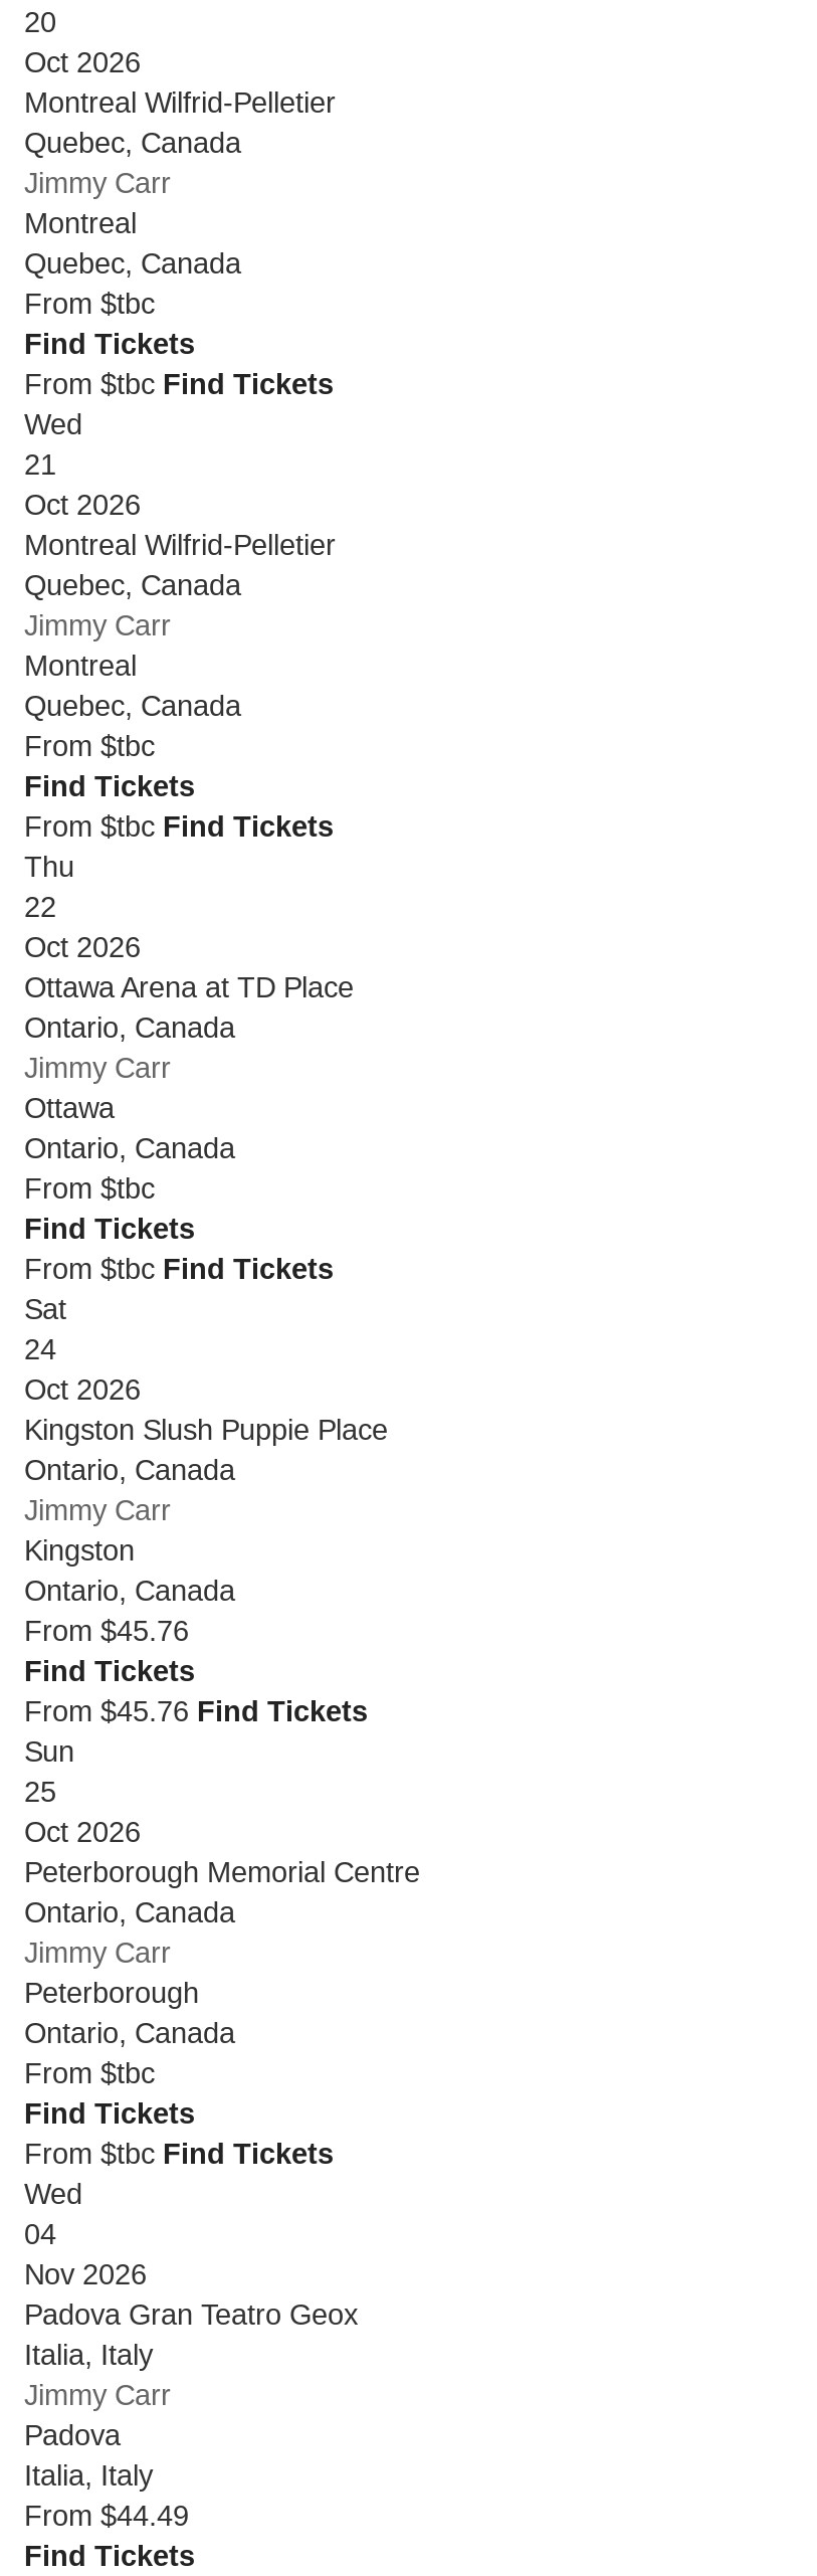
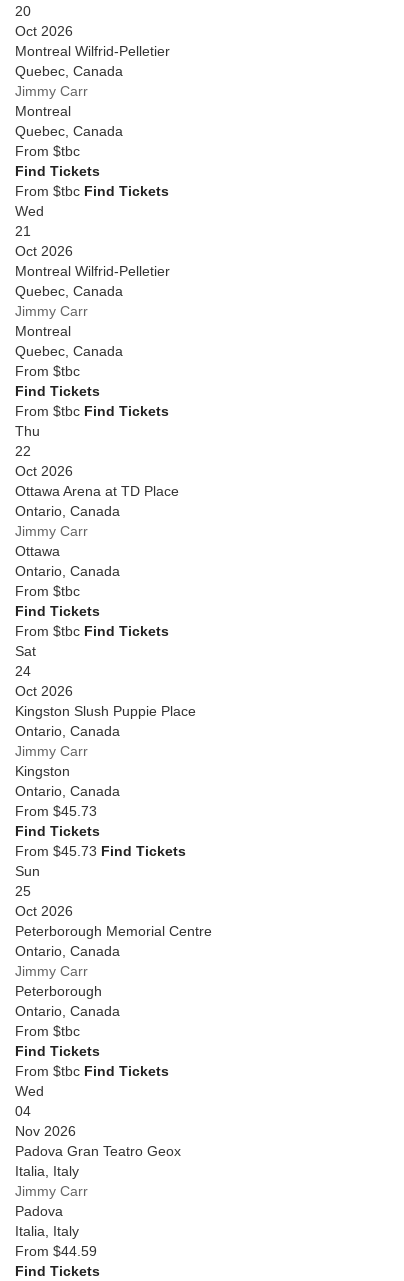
[24,1615,189,1647] From $45.76 -> [15,803,97,819] From $45.73
[24,1695,368,1727] From $45.76 Find Tickets -> [15,843,186,859] From $45.73 Find Tickets
[24,2500,189,2532] From $44.49 -> [15,1243,97,1259] From $44.59

